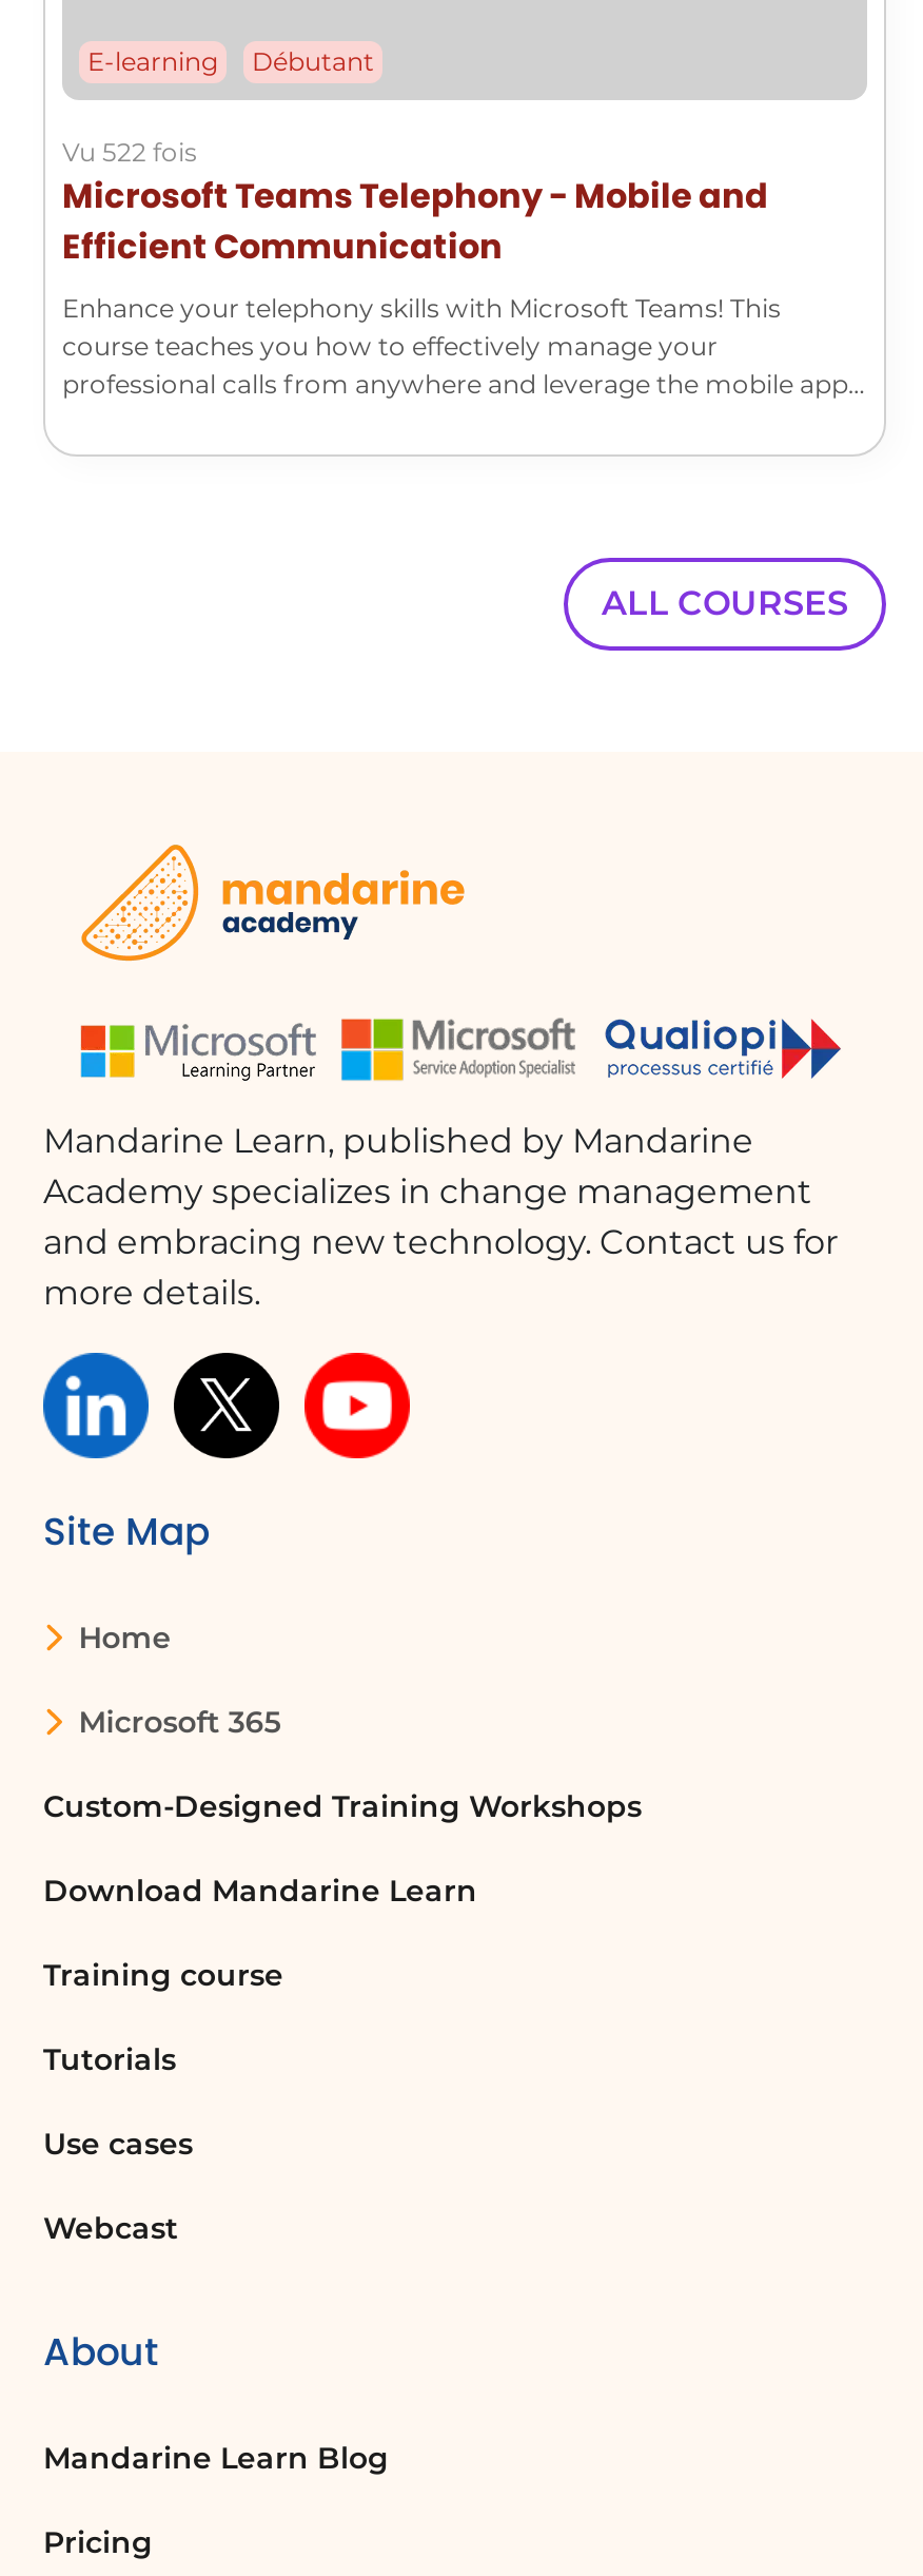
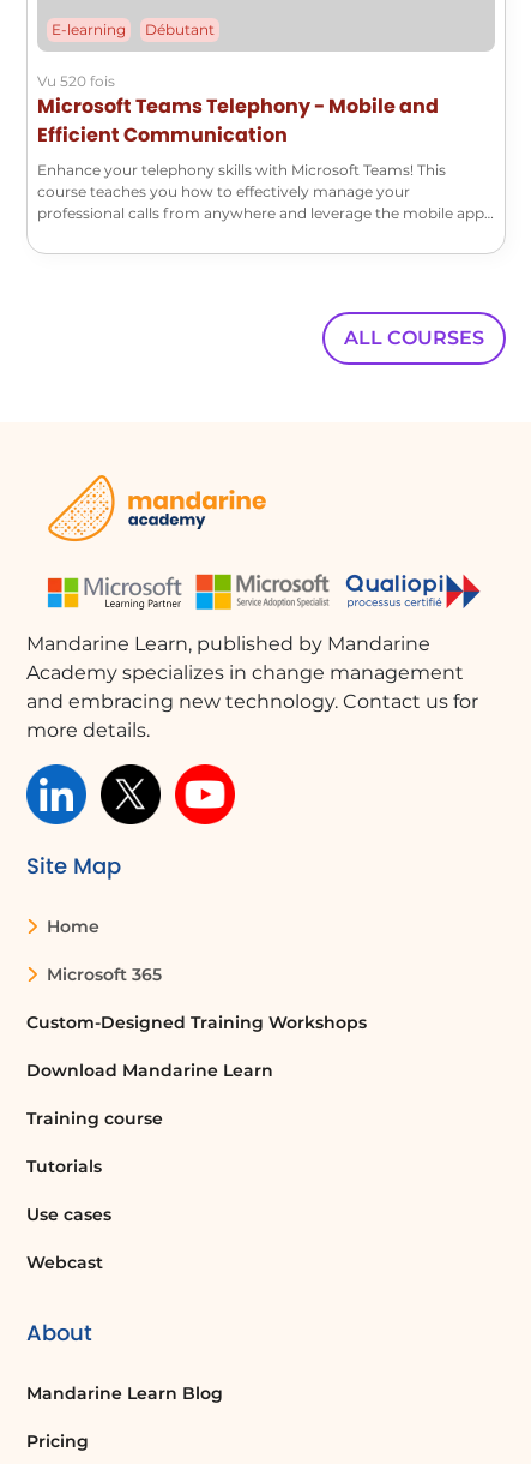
[62,136,197,168] Vu 522 fois -> [37,72,115,90] Vu 520 fois

